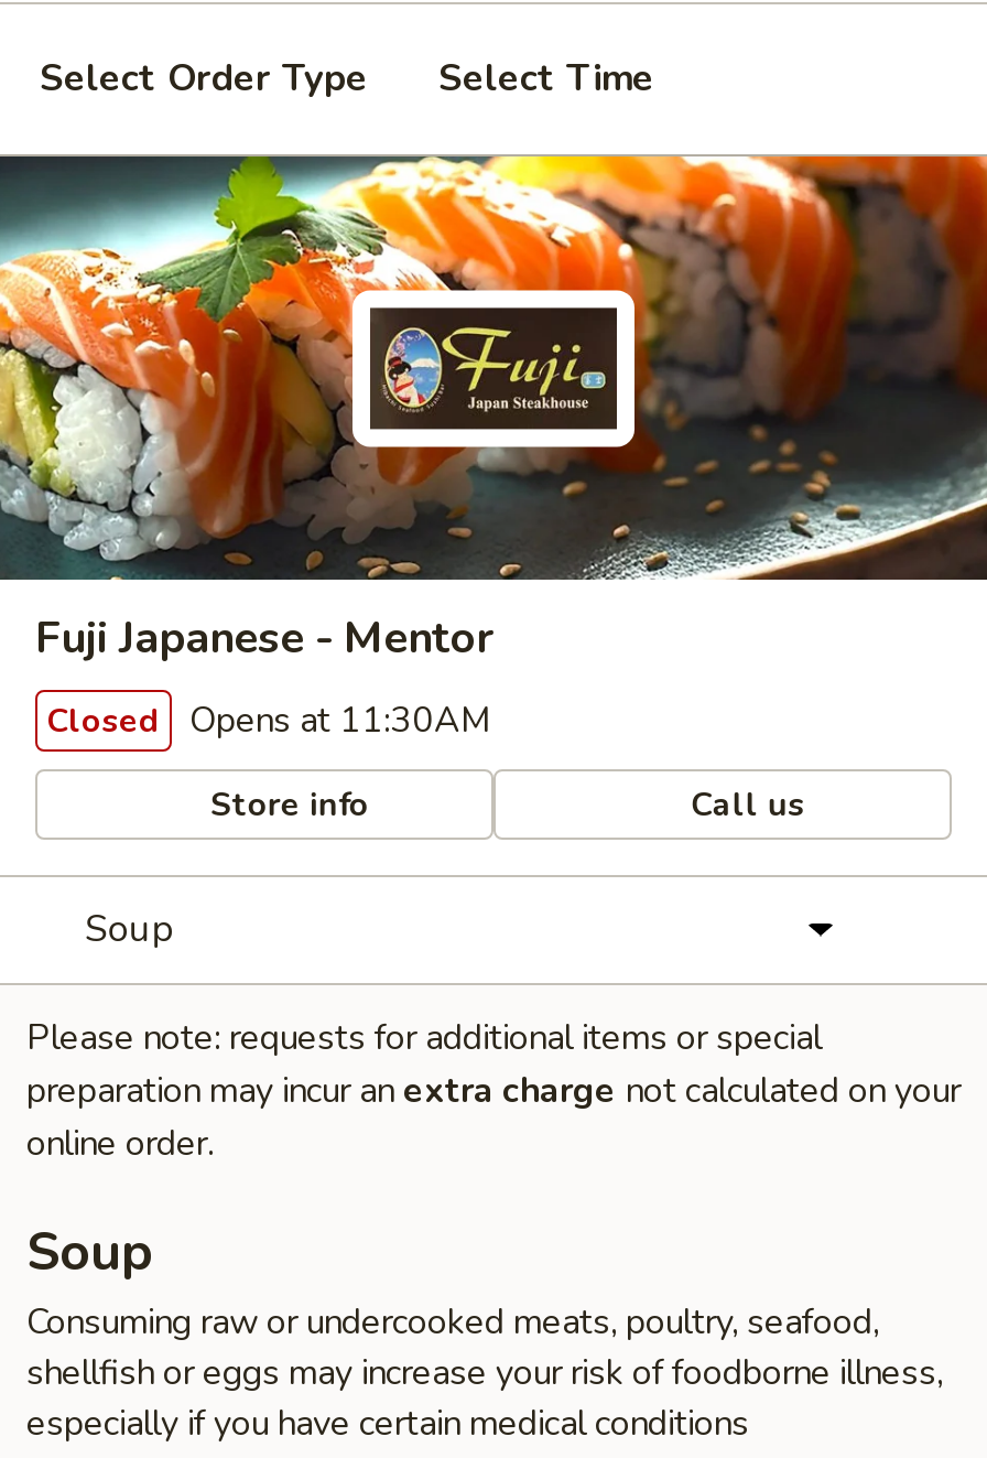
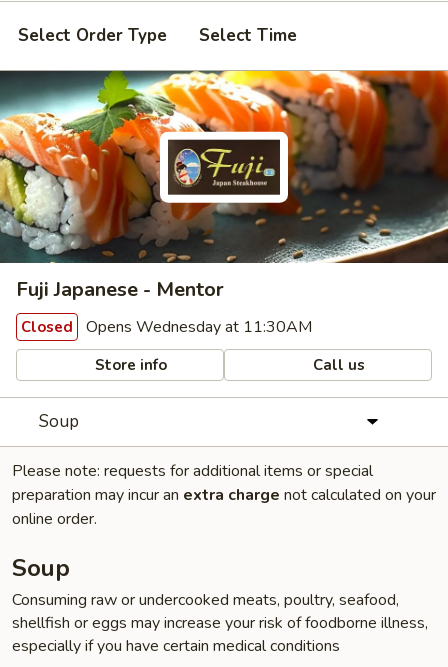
[46,696,491,745] Closed Opens at 11:30AM -> [21,316,312,338] Closed Opens Wednesday at 11:30AM

